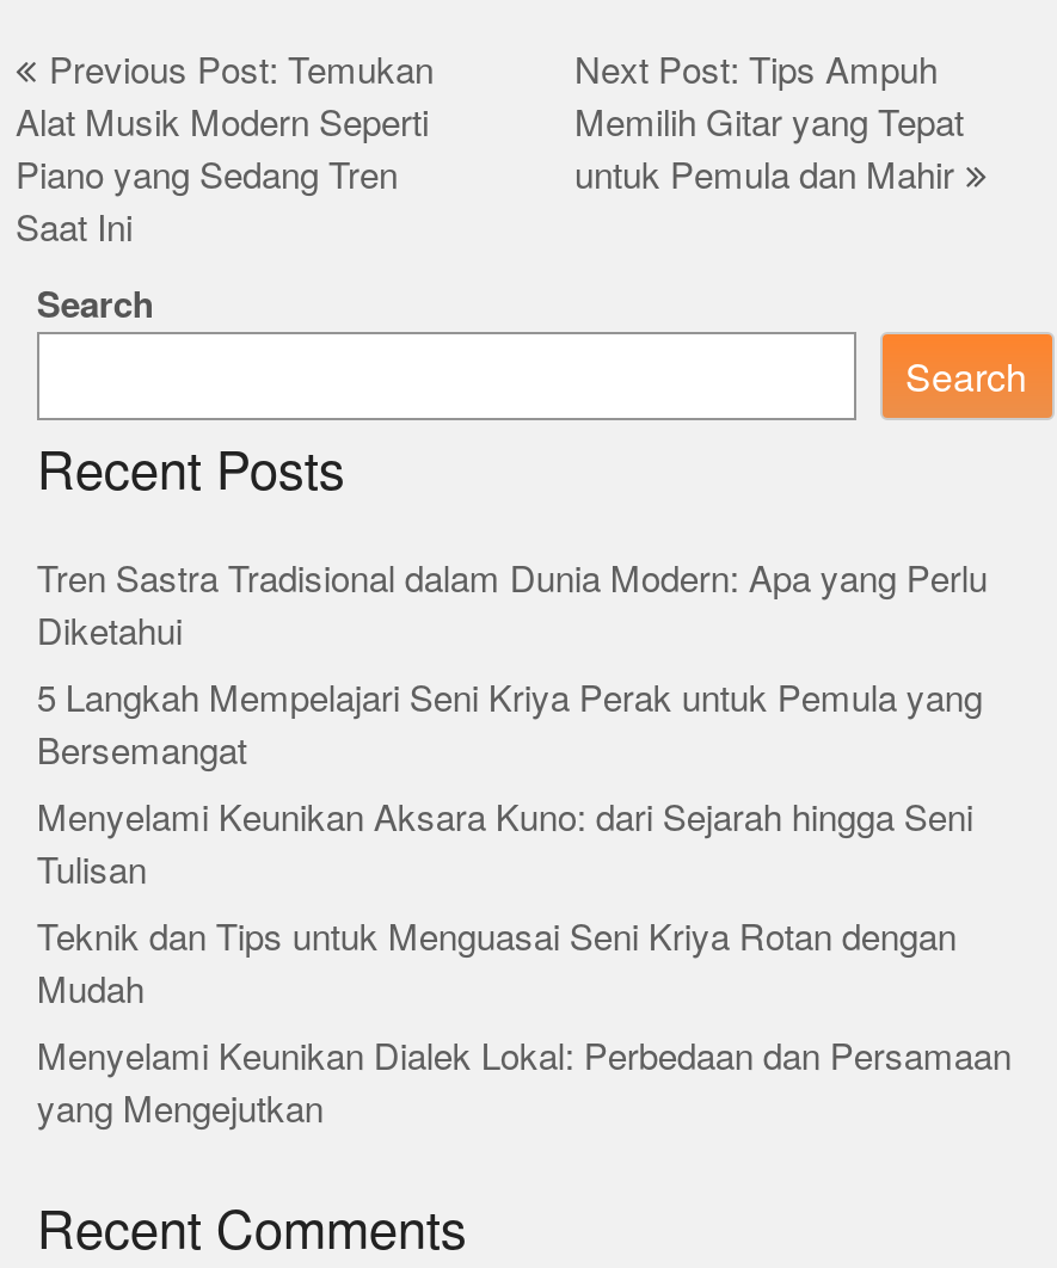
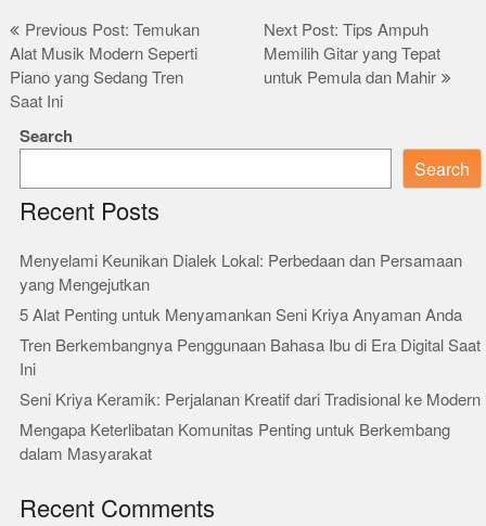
[37,556,987,1012] Tren Sastra Tradisional dalam Dunia Modern: Apa yang Perlu | Diketahui | 5 Langkah Mempelajari Seni Kriya Perak untuk Pemula yang | Bersemangat | Menyelami Keunikan Aksara Kuno: dari Sejarah hingga Seni | Tulisan | Teknik dan Tips untuk Menguasai Seni Kriya Rotan dengan | Mudah -> none
moved [37,1034,1011,1132] -> [19,251,462,295]: Menyelami Keunikan Dialek Lokal: Perbedaan dan Persamaan | yang Mengejutkan
none -> [19,305,480,464] 5 Alat Penting untuk Menyamankan Seni Kriya Anyaman Anda | Tren Berkembangnya Penggunaan Bahasa Ibu di Era Digital Saat | Ini | Seni Kriya Keramik: Perjalanan Kreatif dari Tradisional ke Modern | Mengapa Keterlibatan Komunitas Penting untuk Berkembang | dalam Masyarakat

